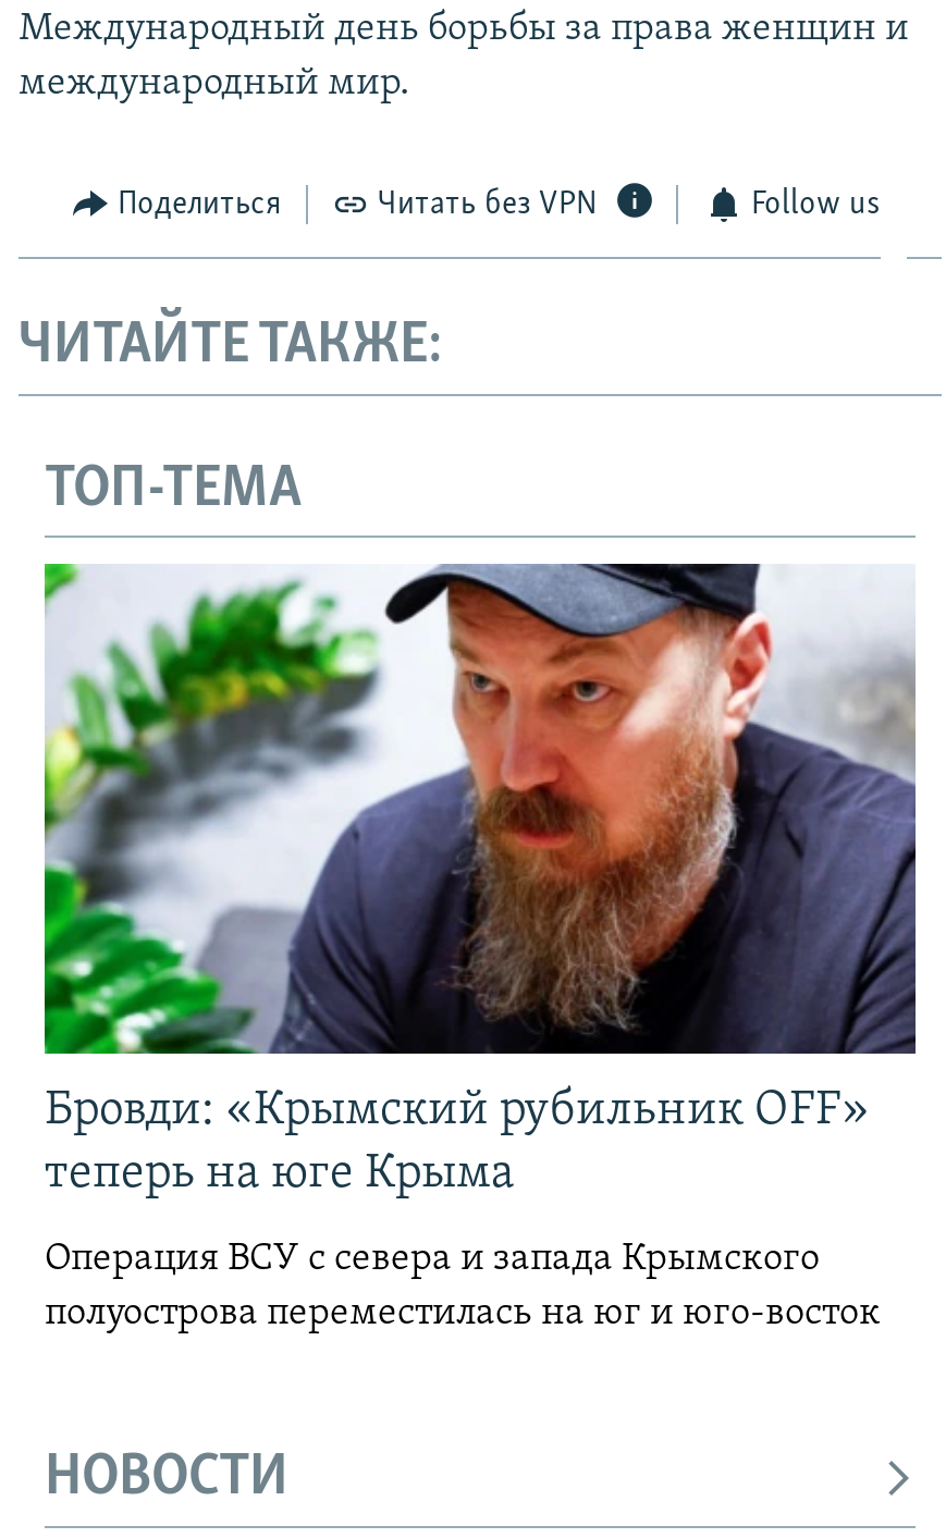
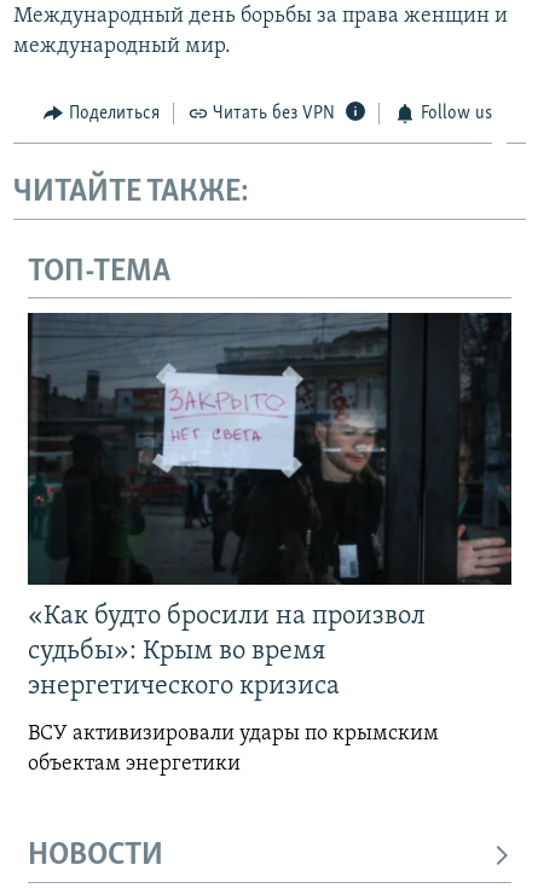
[42,562,918,1200] [image] | Бровди: «Крымский рубильник OFF» | теперь на юге Крыма -> [27,312,513,701] [image] | «Как будто бросили на произвол | судьбы»: Крым во время | энергетического кризиса
[45,1240,881,1335] Операция ВСУ с севера и запада Крымского | полуострова переместилась на юг и юго-восток -> [28,723,439,776] ВСУ активизировали удары по крымским | объектам энергетики

